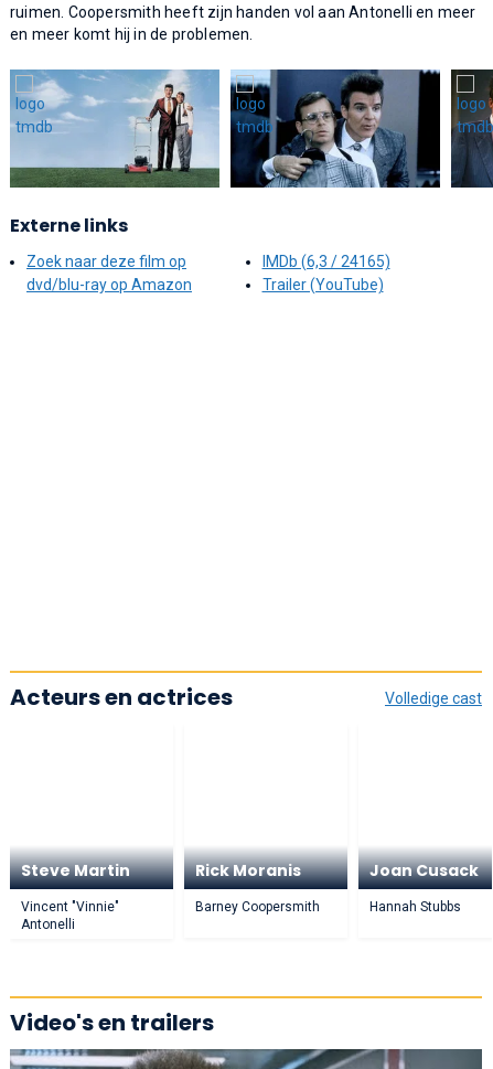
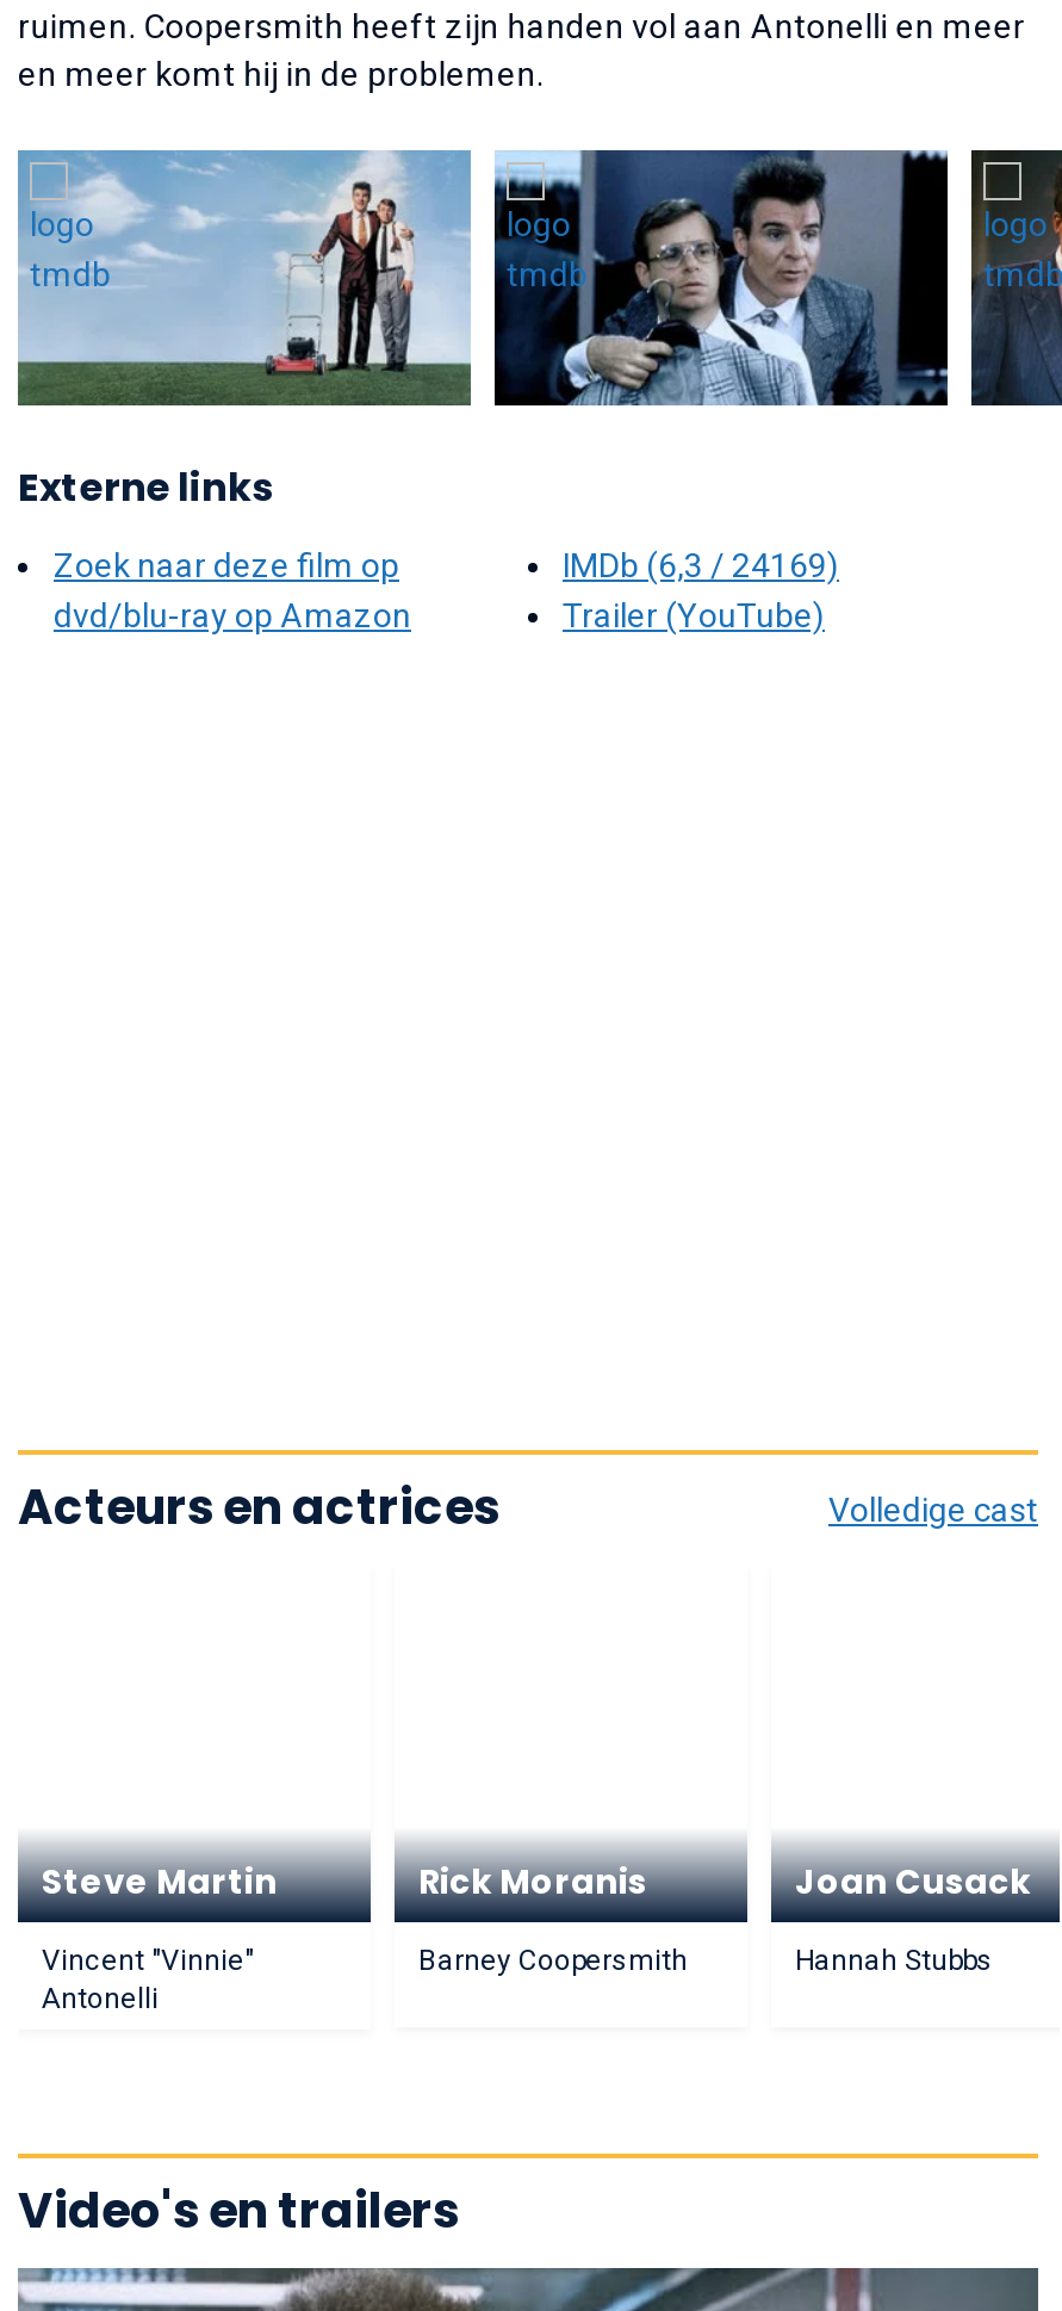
[262,252,390,270] IMDb (6,3 / 24165) -> [563,546,839,584] IMDb (6,3 / 24169)

